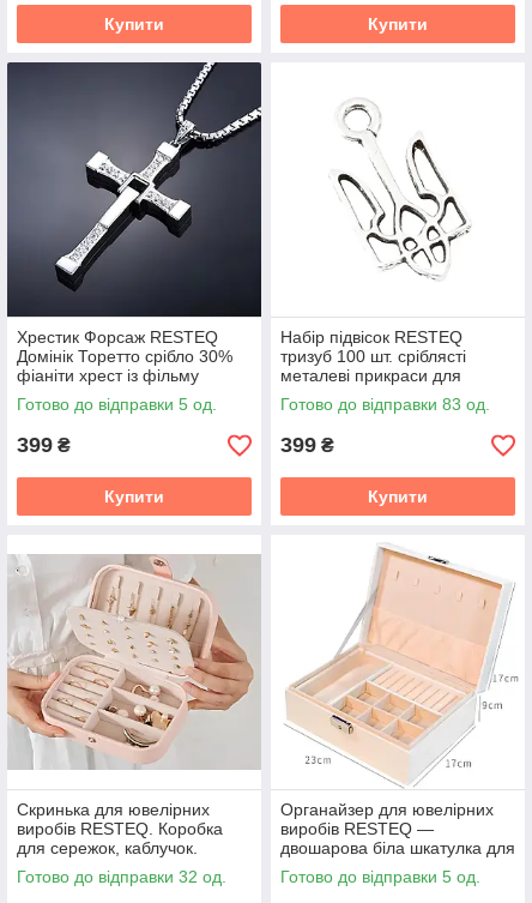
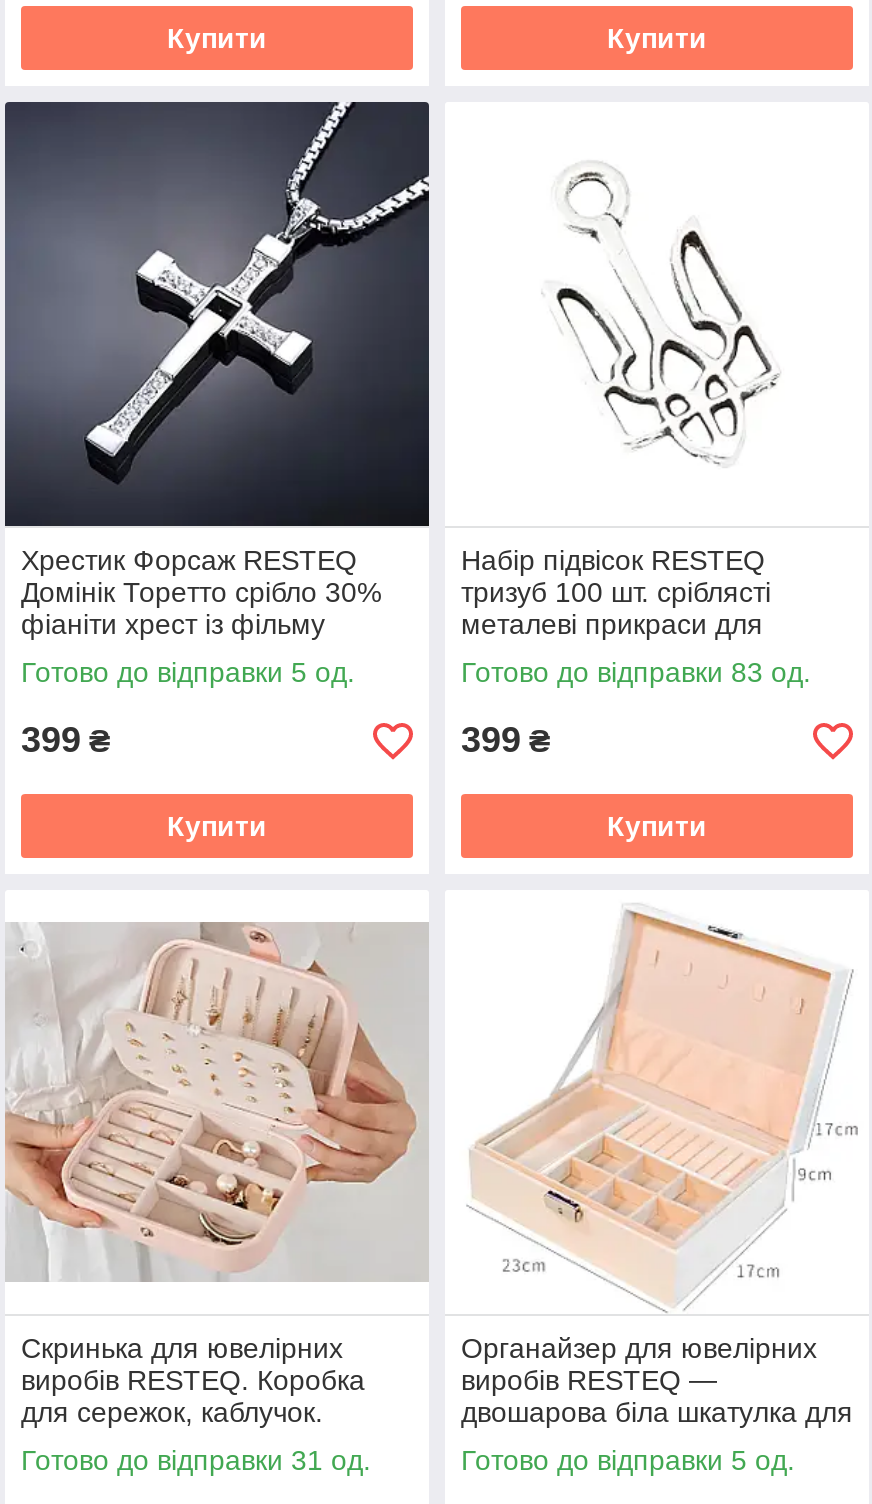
[17,867,226,886] Готово до відправки 32 од. -> [21,1444,371,1476] Готово до відправки 31 од.

